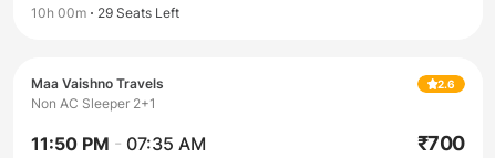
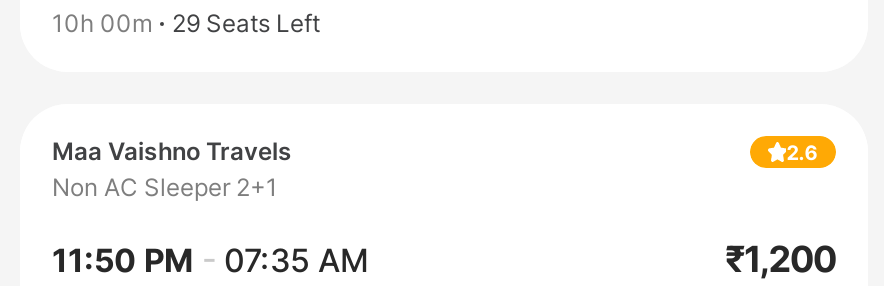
[417,131,465,155] ₹700 -> [725,238,836,280] ₹1,200

